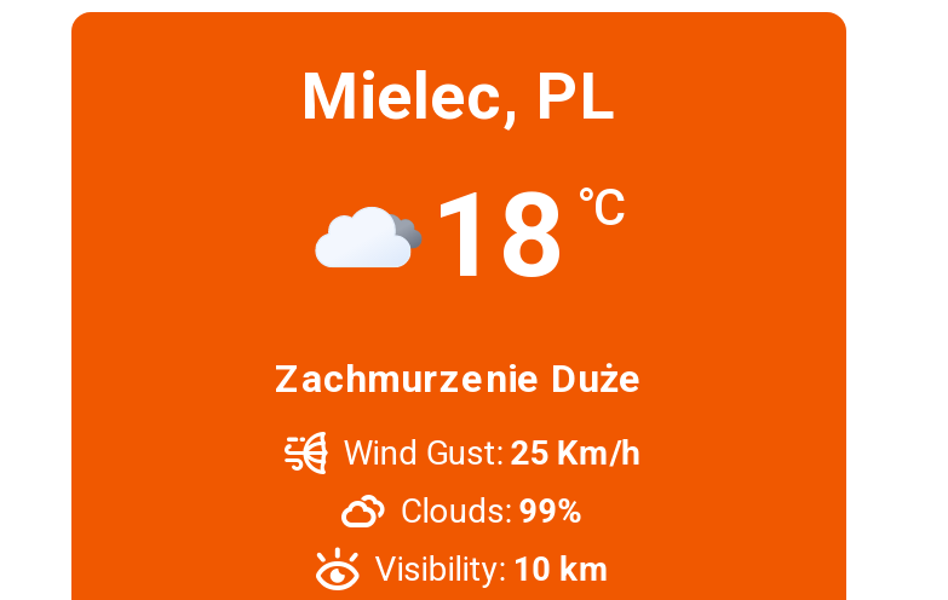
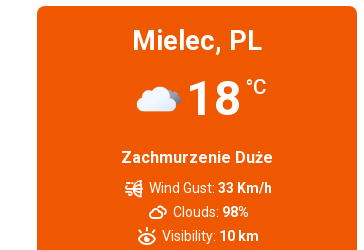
[343,433,641,472] Wind Gust: 25 Km/h -> [149,180,272,196] Wind Gust: 33 Km/h
[400,491,584,530] Clouds: 99% -> [173,204,249,220] Clouds: 98%

